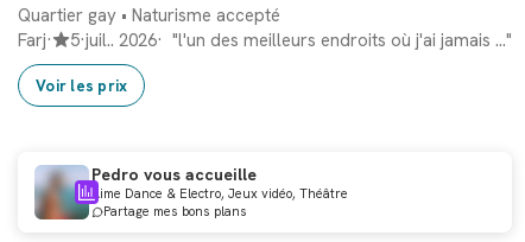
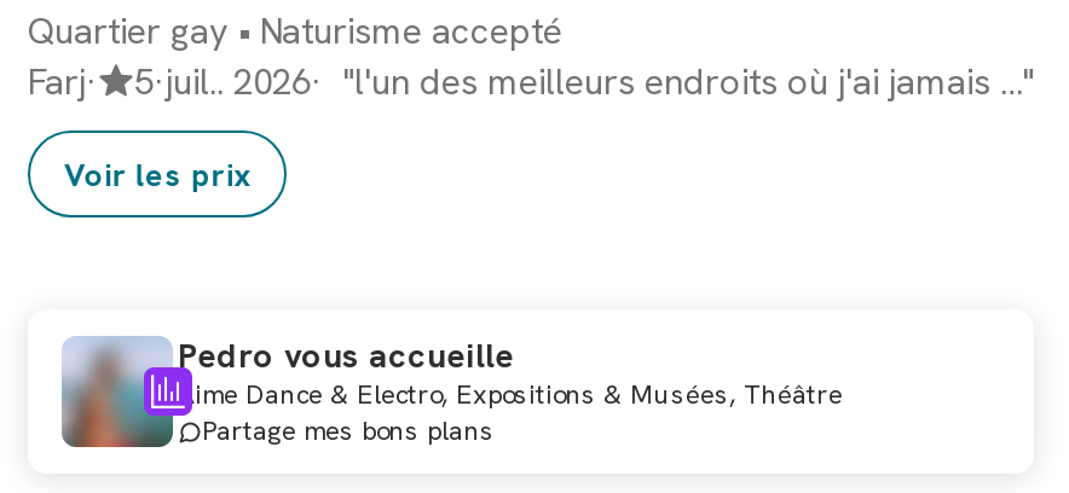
[91,185,348,202] Aime Dance & Electro, Jeux vidéo, Théâtre -> [178,377,843,411] Aime Dance & Electro, Expositions & Musées, Théâtre

